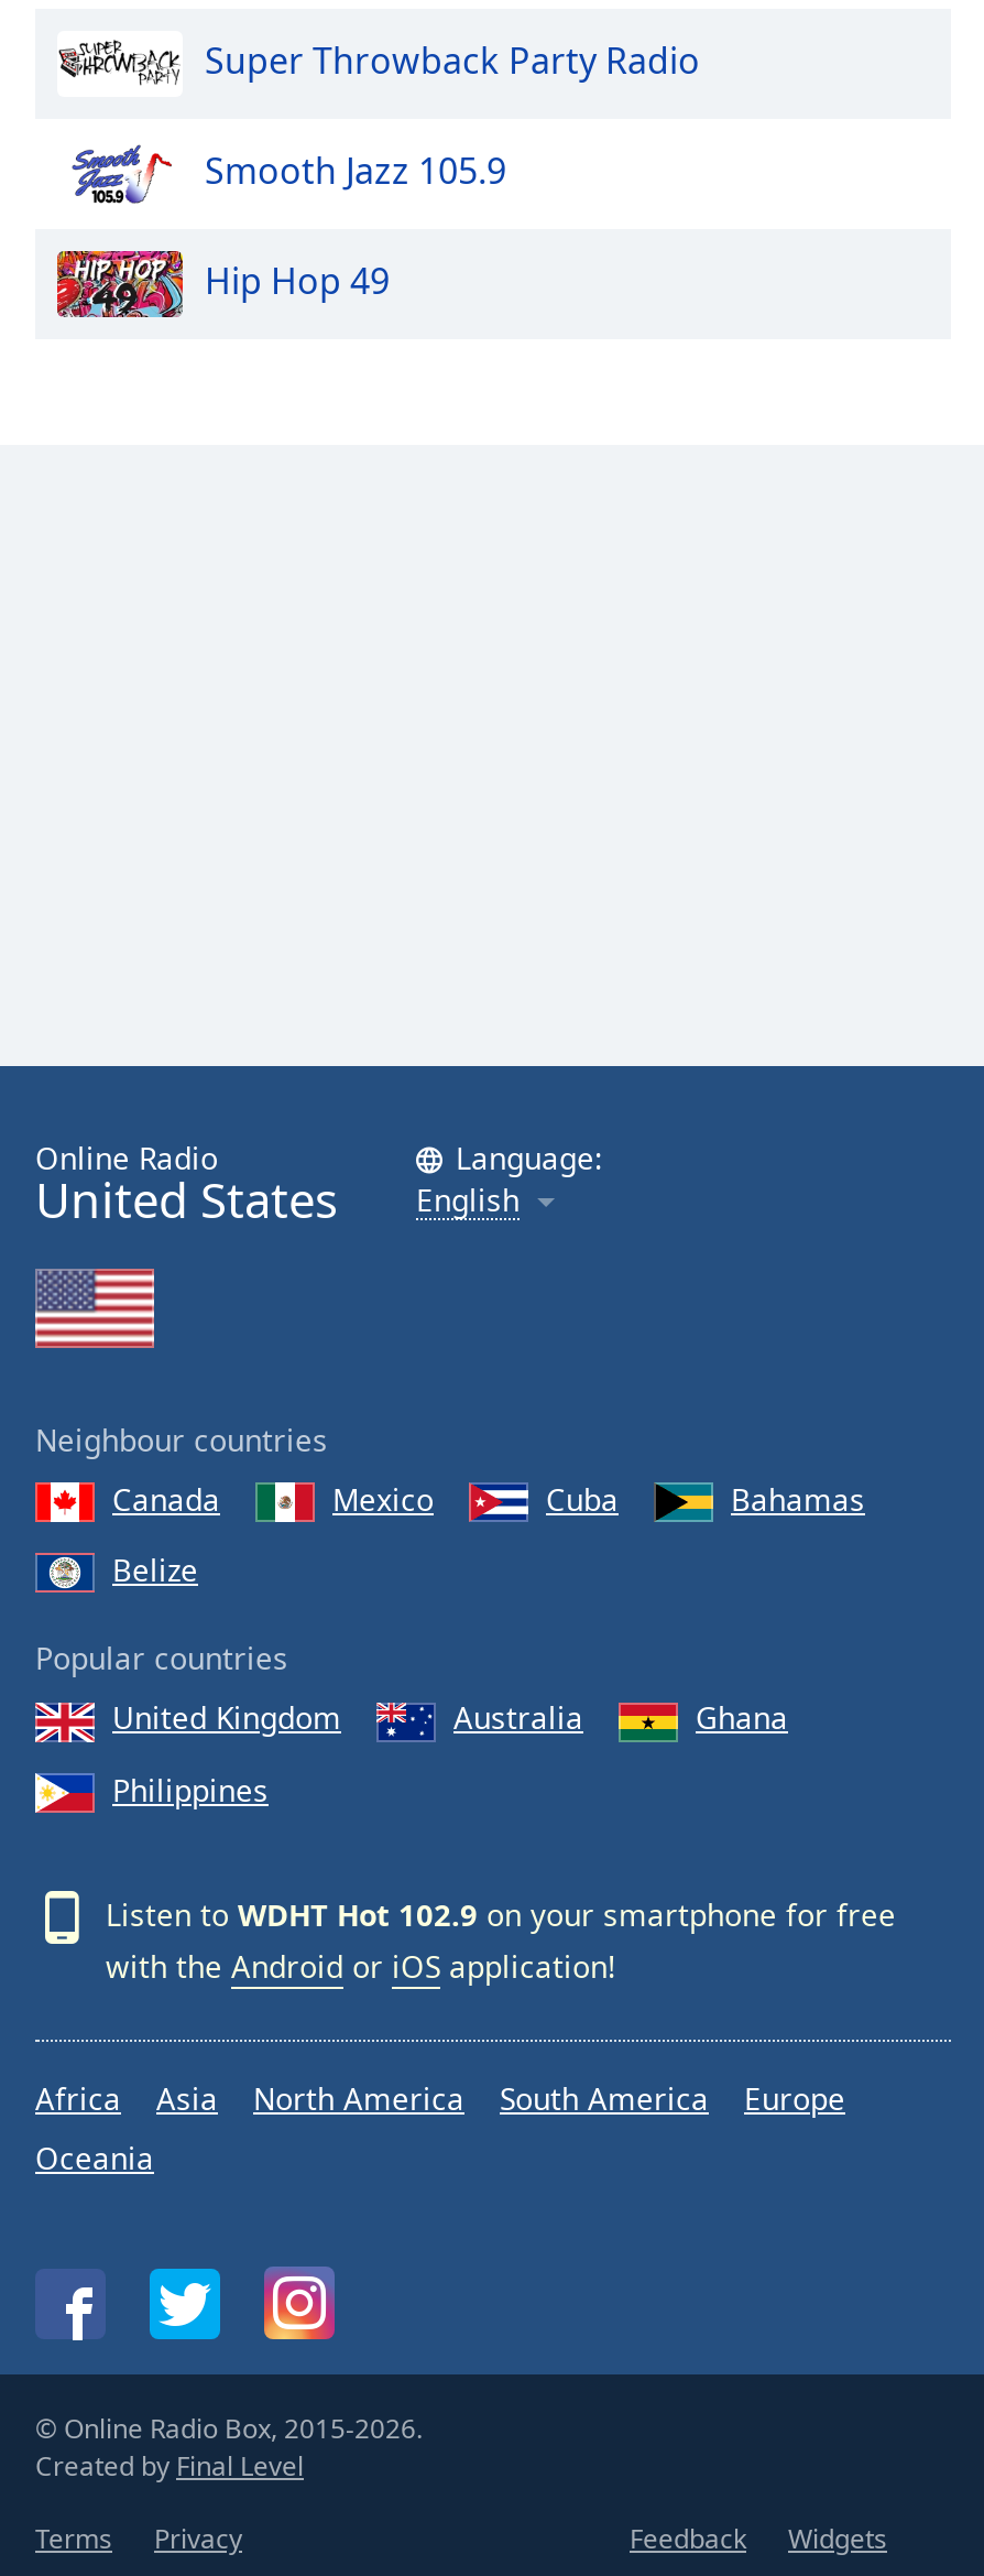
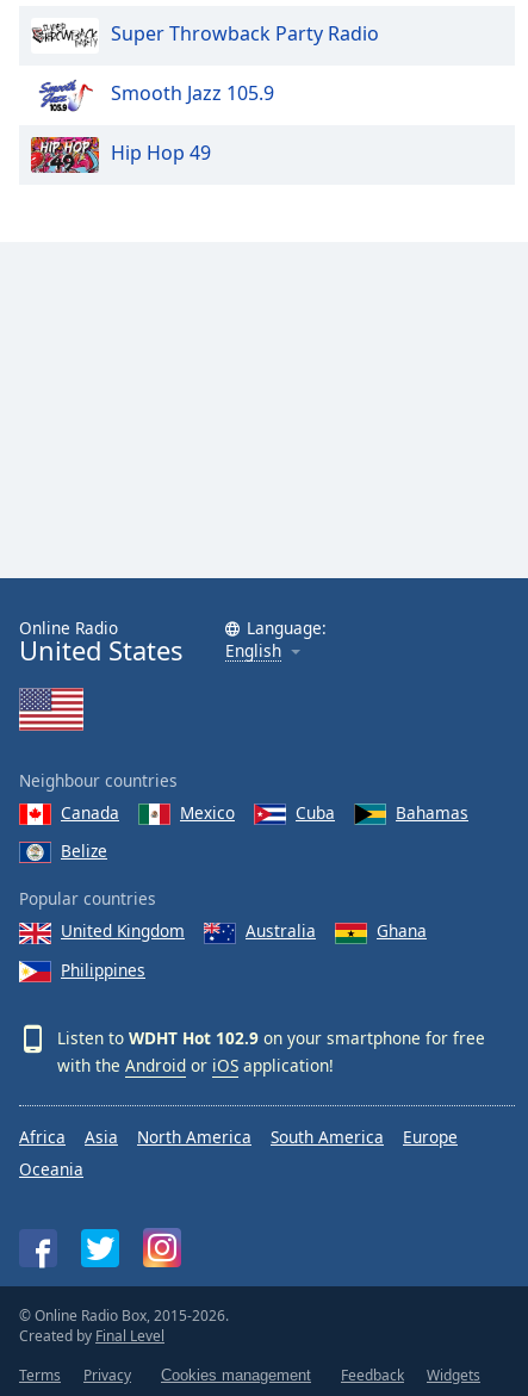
none -> [161,1366,311,1384] Cookies management

